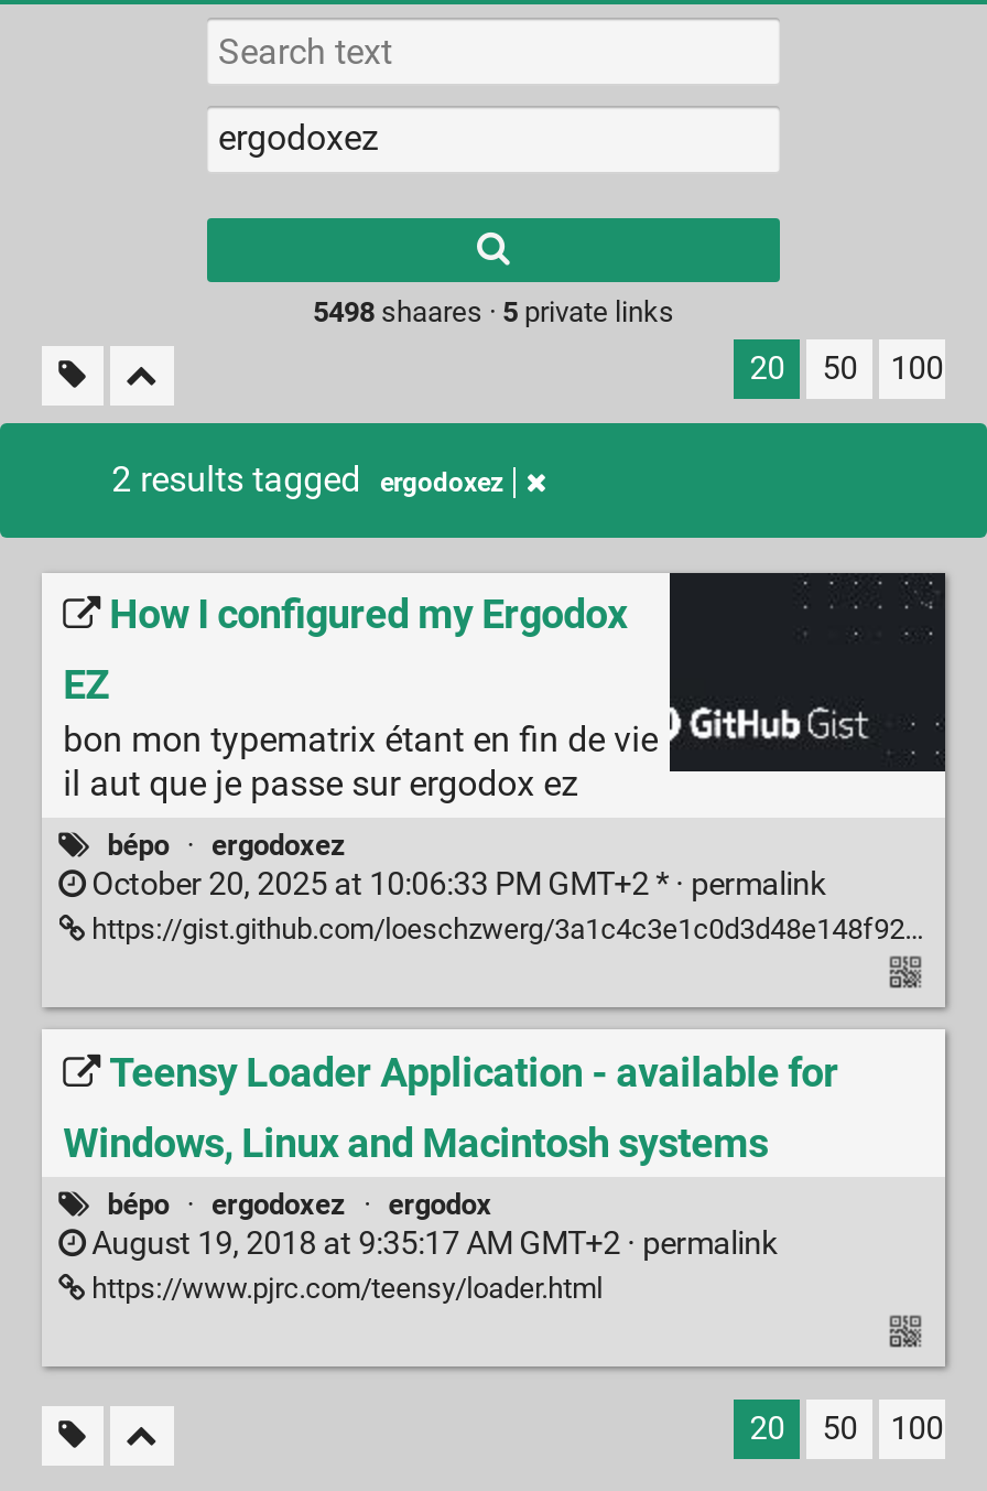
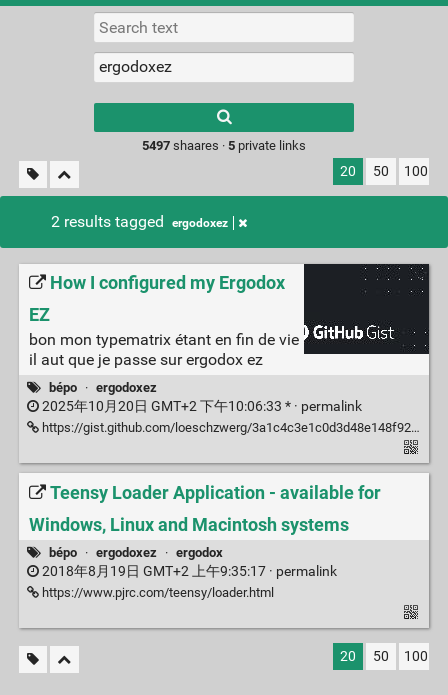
[313,295,674,328] 5498 shaares · 5 private links -> [142,138,306,153] 5497 shaares · 5 private links
[85,867,826,905] October 20, 2025 at 10:06:33 PM GMT+2 * · permalink -> [39,398,362,415] 2025年10月20日 GMT+2 下午10:06:33 * · permalink
[85,1226,777,1263] August 19, 2018 at 9:35:17 AM GMT+2 · permalink -> [39,563,337,580] 2018年8月19日 GMT+2 上午9:35:17 · permalink

